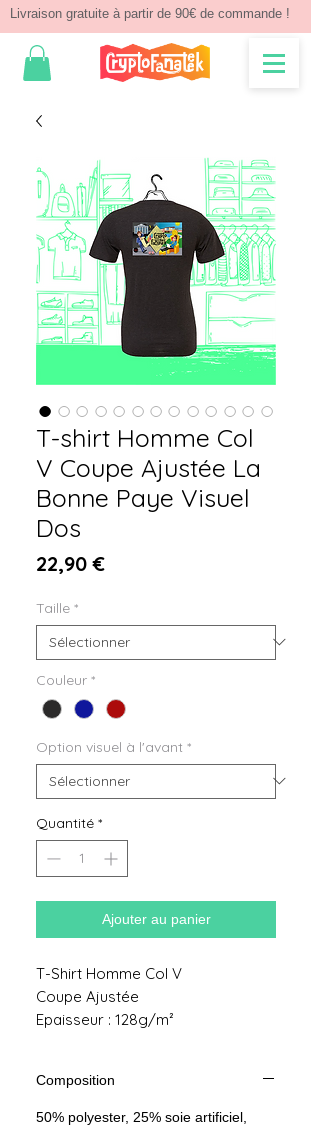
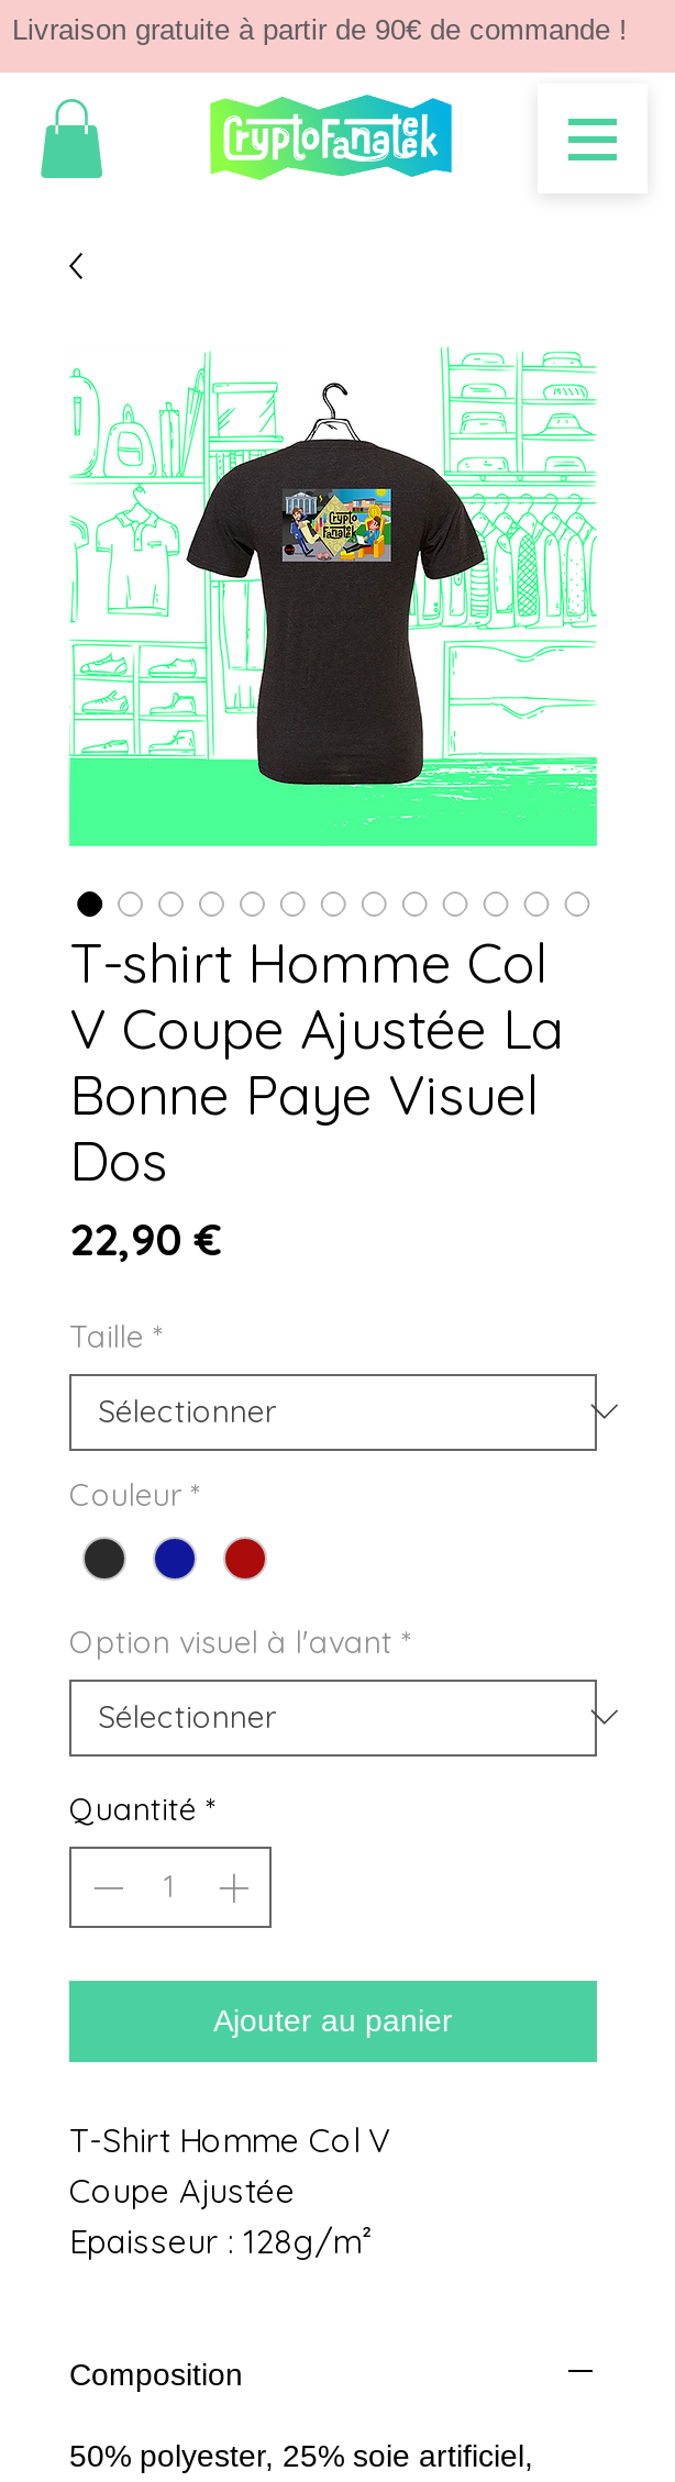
[99,42,211,83] [image] -> [208,92,454,182] [image]

